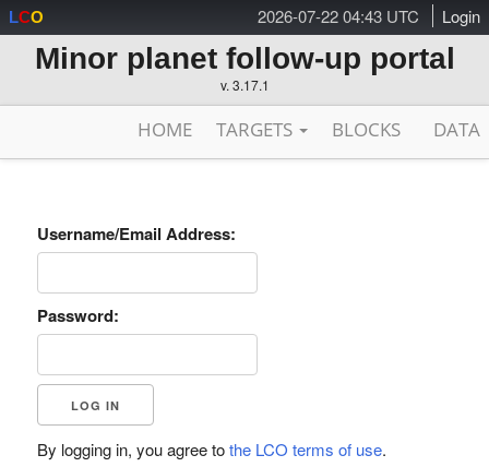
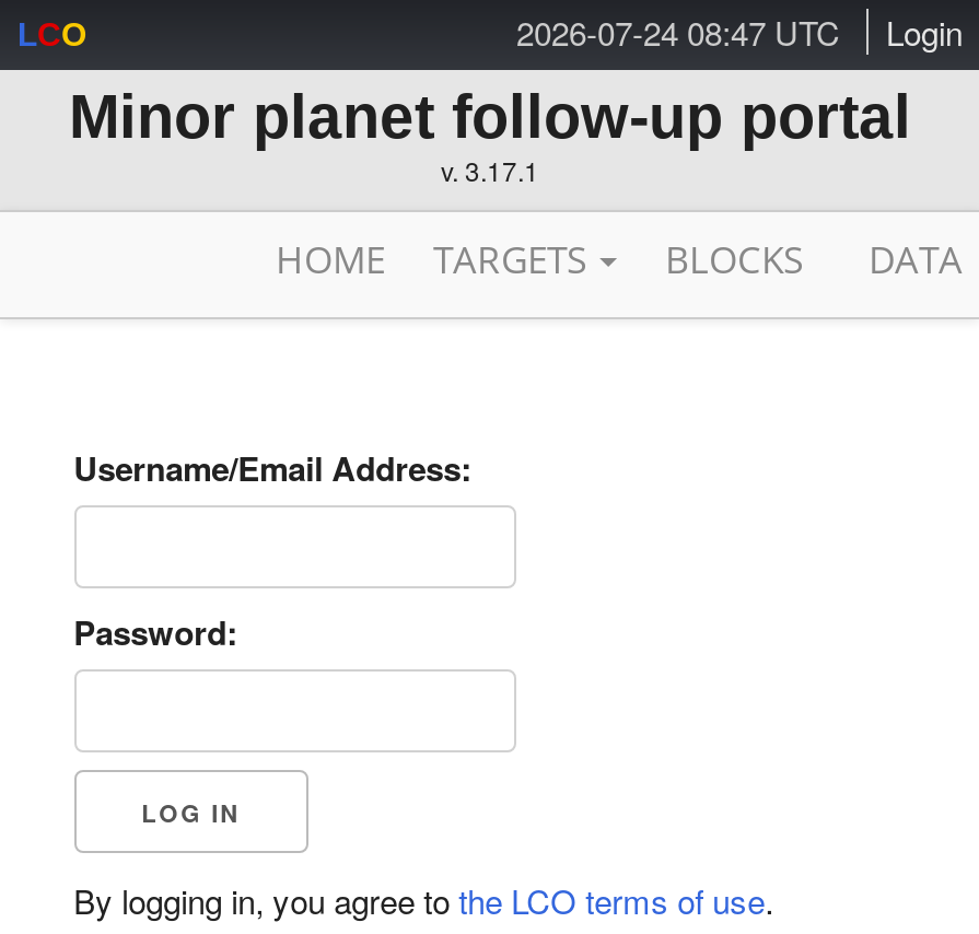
[258,4,480,27] 2026-07-22 04:43 UTC Login -> [516,9,963,55] 2026-07-24 08:47 UTC Login

